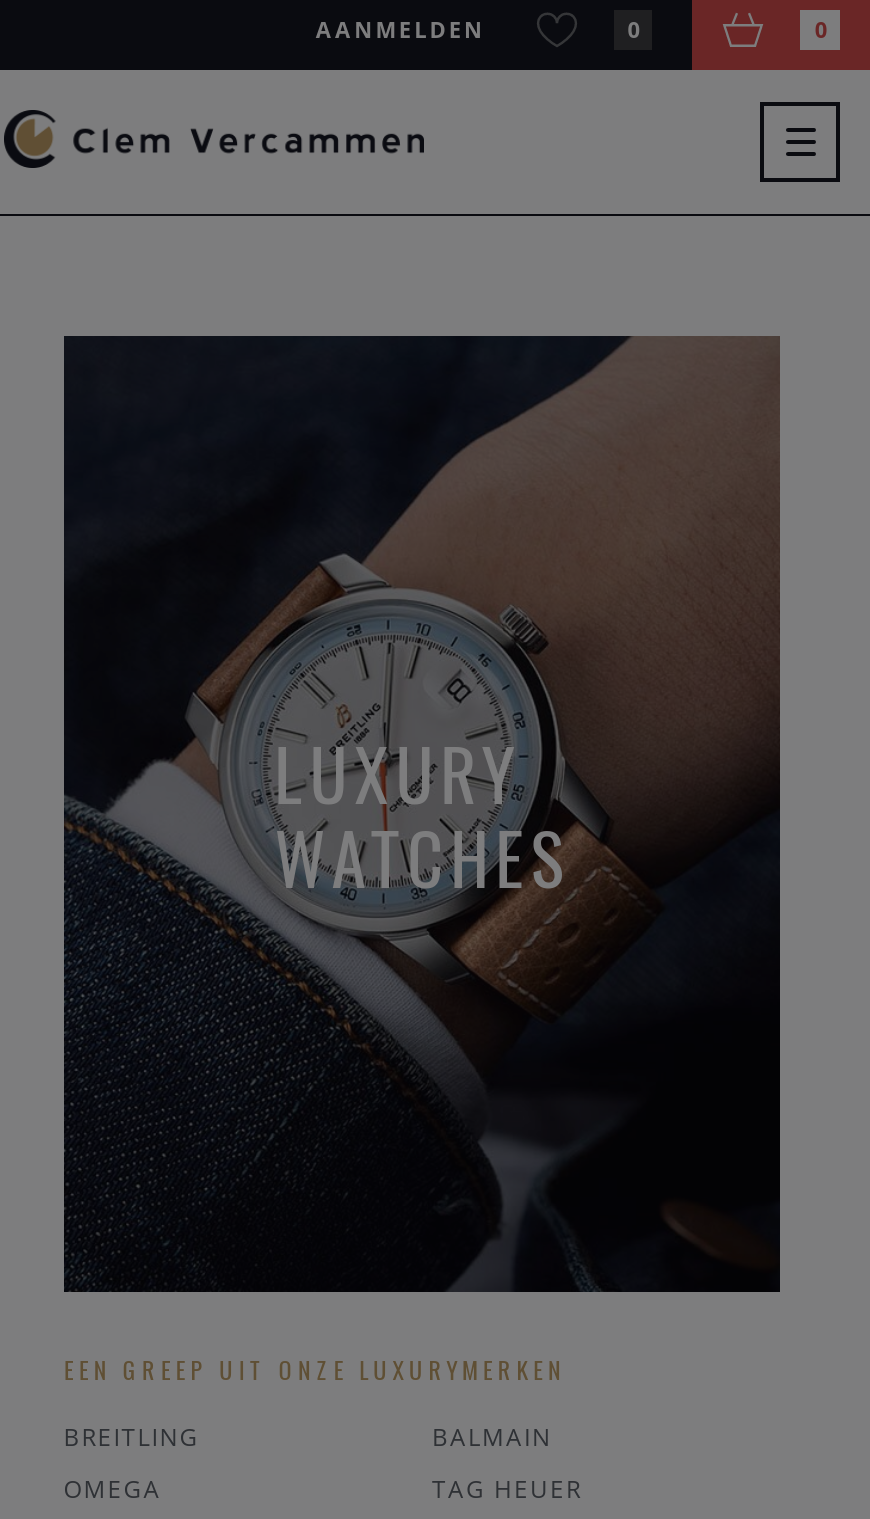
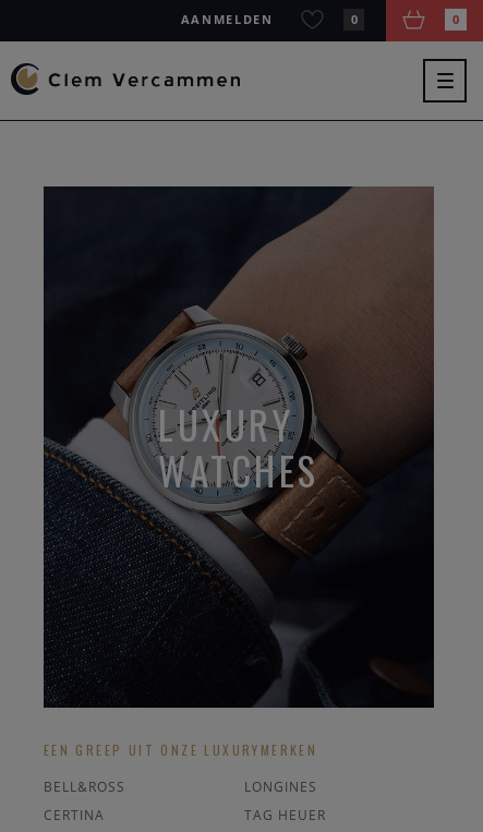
[64,1420,552,1454] BREITLING | BALMAIN -> [43,777,317,796] BELL&ROSS | LONGINES
[64,1472,162,1506] OMEGA -> [43,806,104,824] CERTINA

